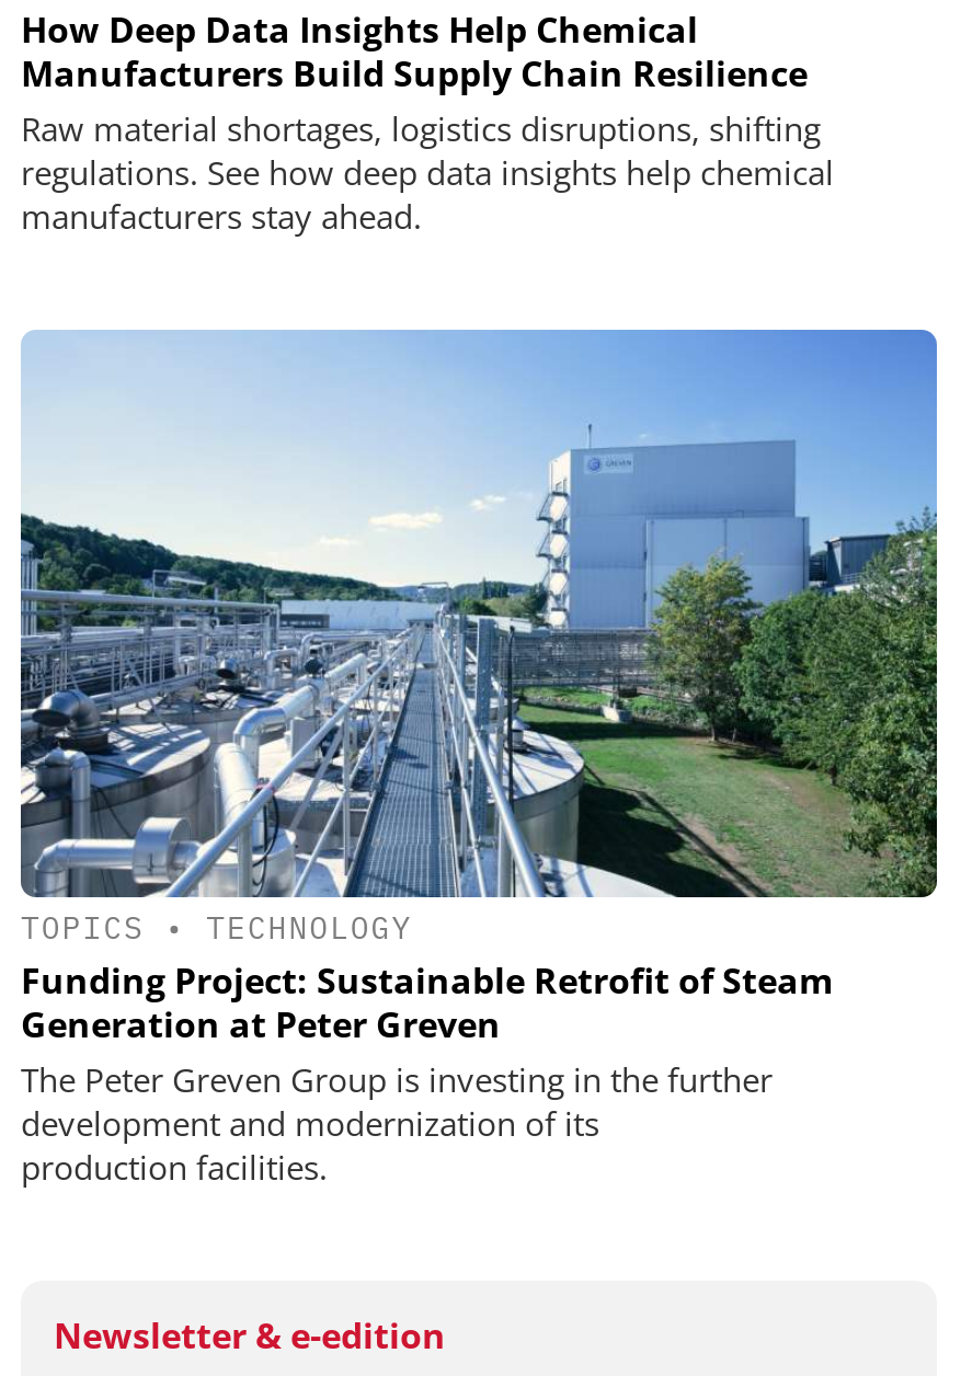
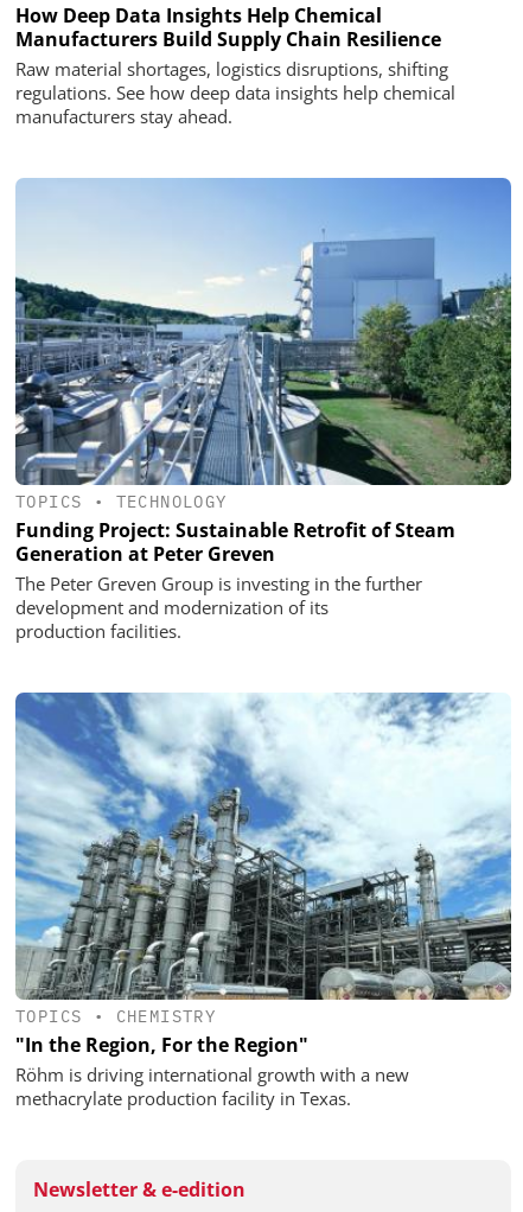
none -> [14,691,512,1110] [image] | TOPICS • CHEMISTRY | "In the Region, For the Region" | Röhm is driving international growth with a new | methacrylate production facility in Texas.

